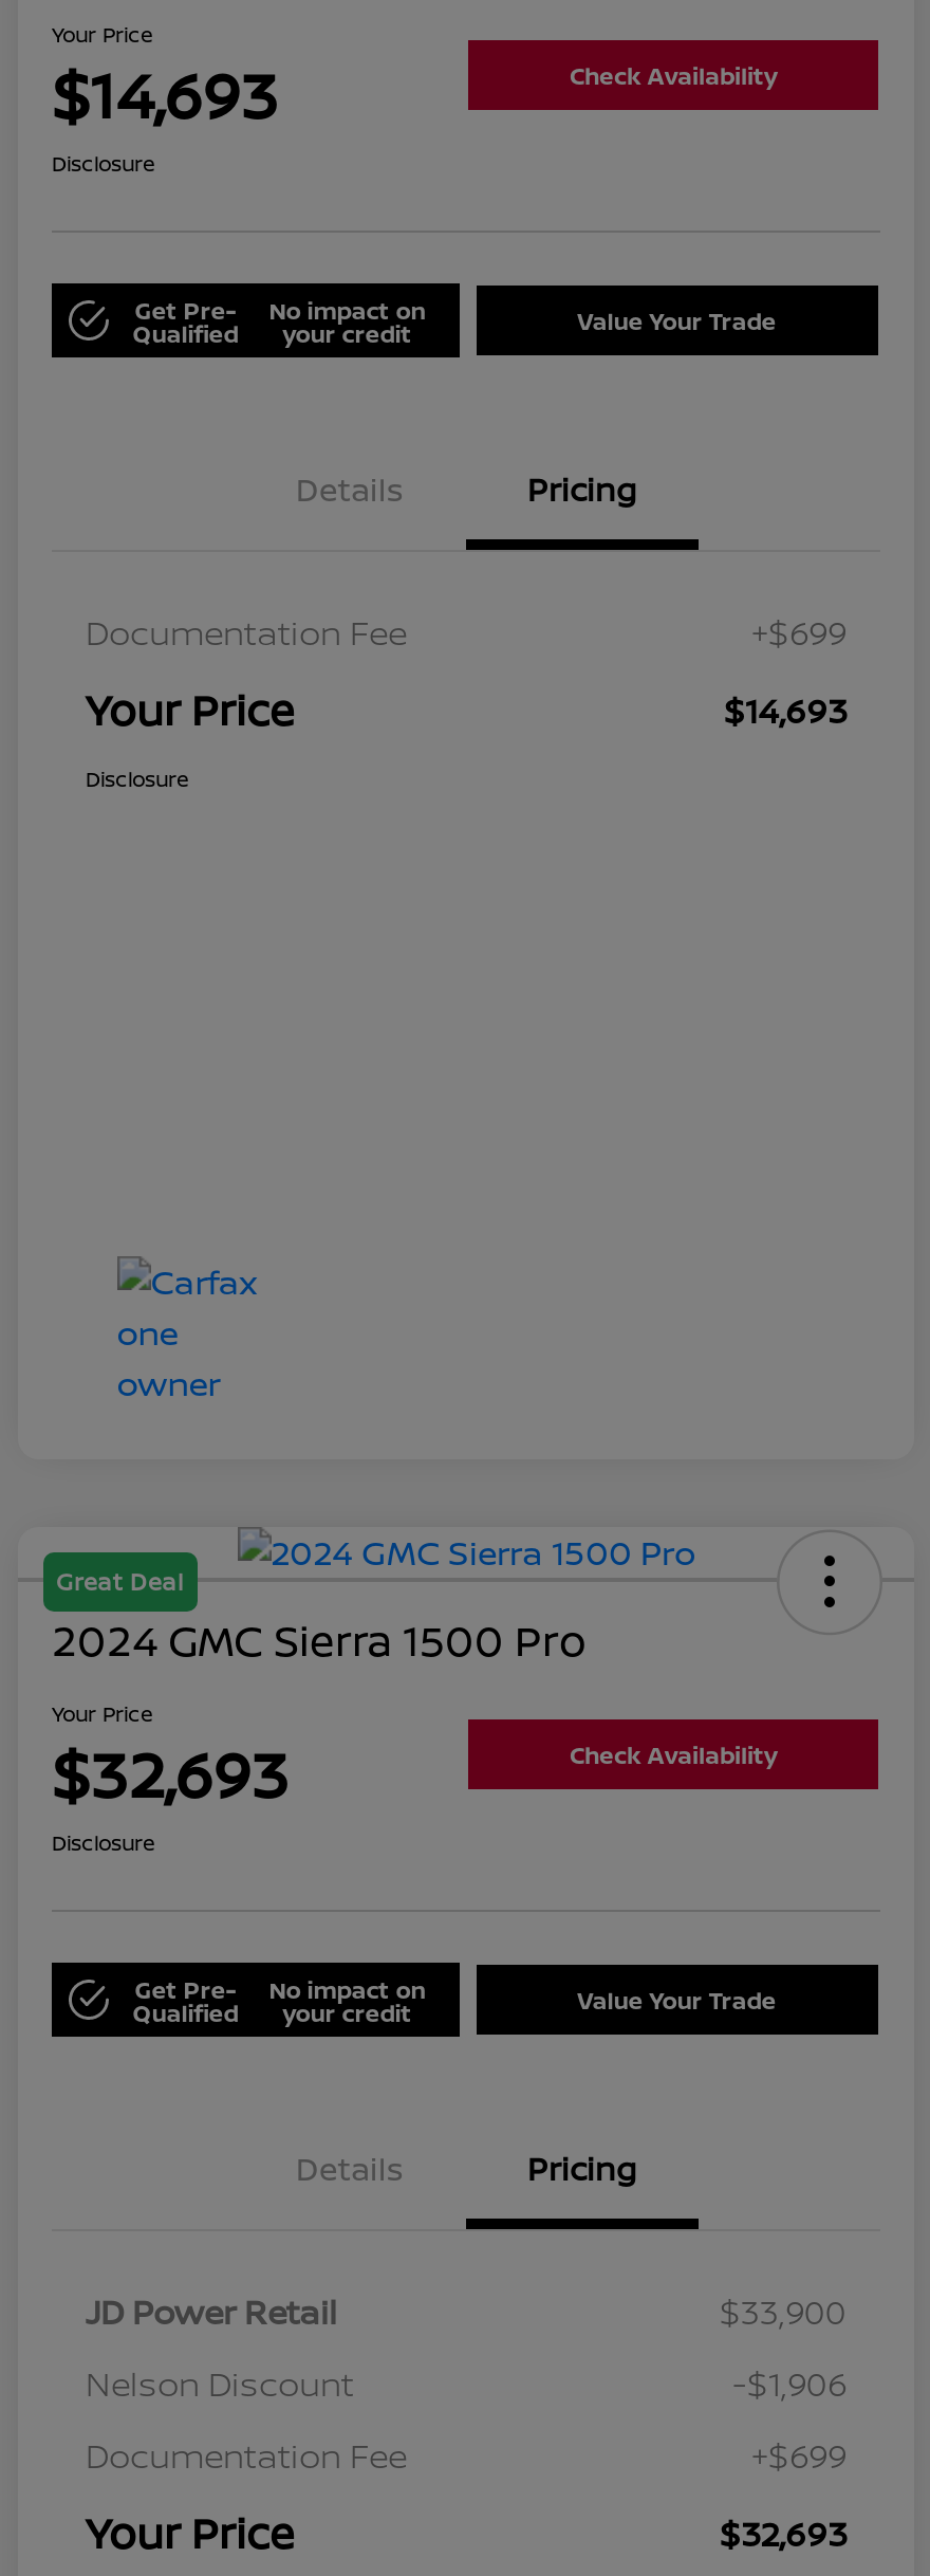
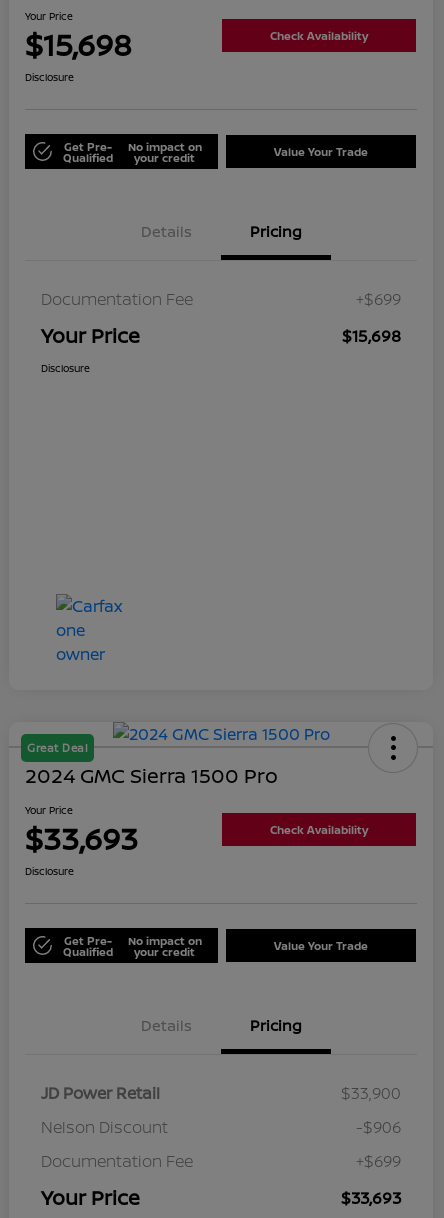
[52,51,278,138] $14,693 -> [25,24,132,65] $15,698
[724,688,847,734] $14,693 -> [342,325,401,347] $15,698
[52,1730,289,1817] $32,693 -> [25,818,138,859] $33,693
[732,2361,847,2407] -$1,906 -> [356,1116,401,1138] -$906
[720,2511,847,2557] $32,693 -> [341,1187,401,1209] $33,693

